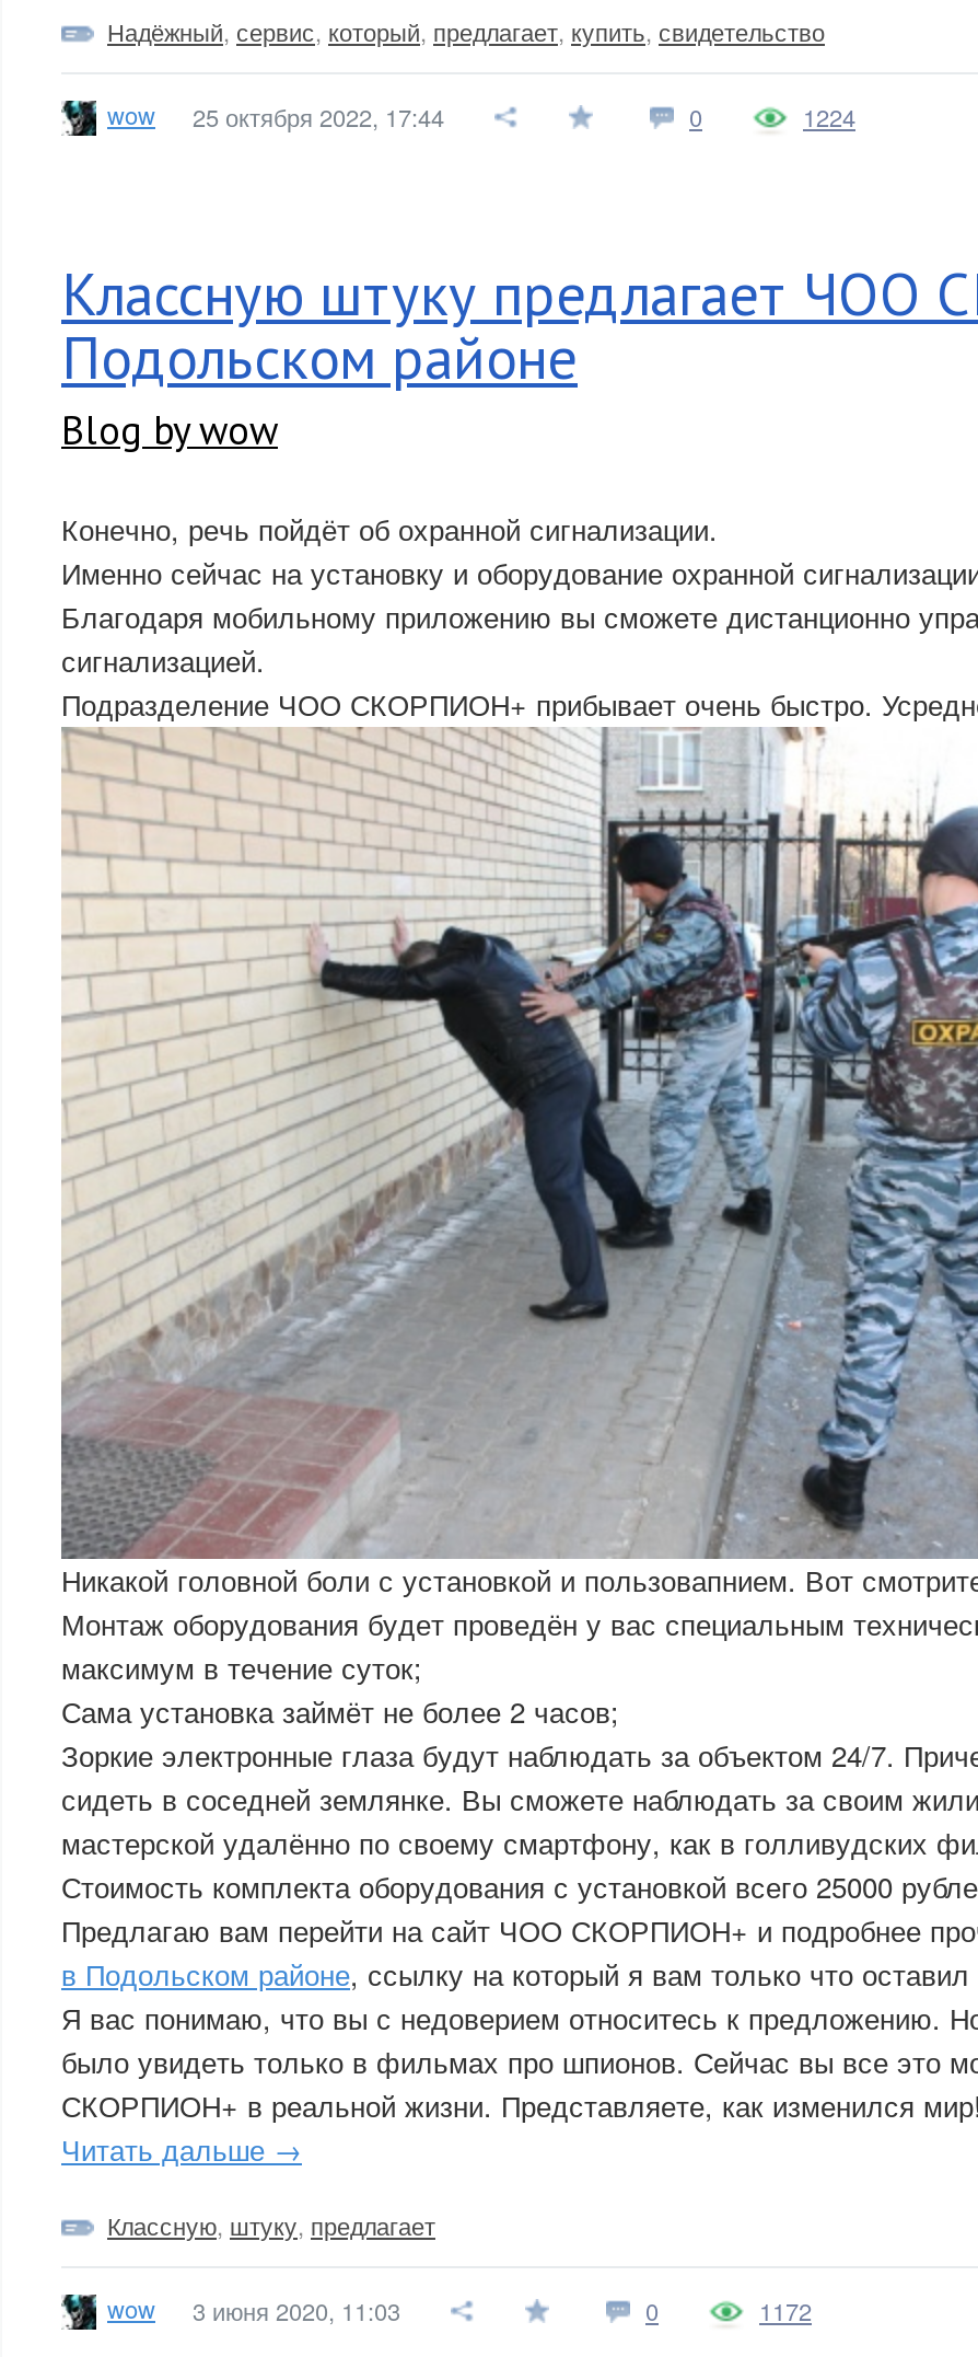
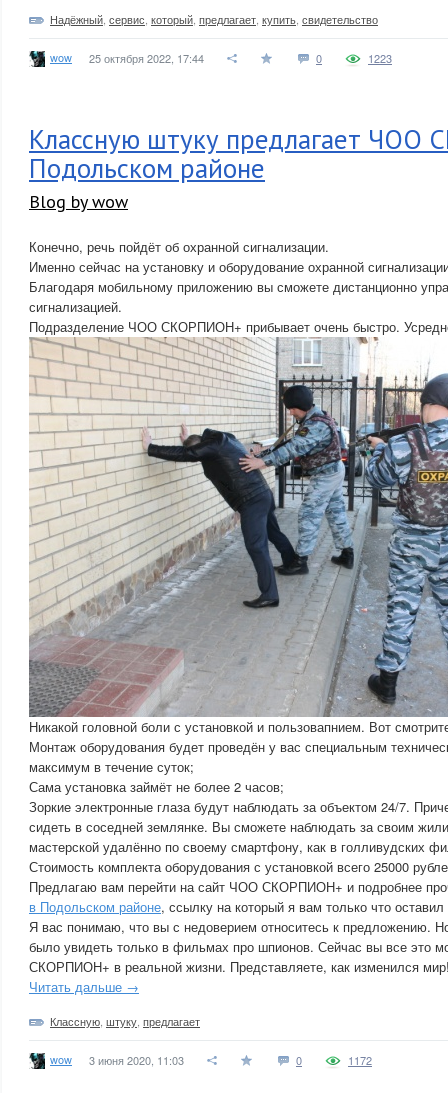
[803,99,855,134] 1224 -> [368,50,392,66] 1223

